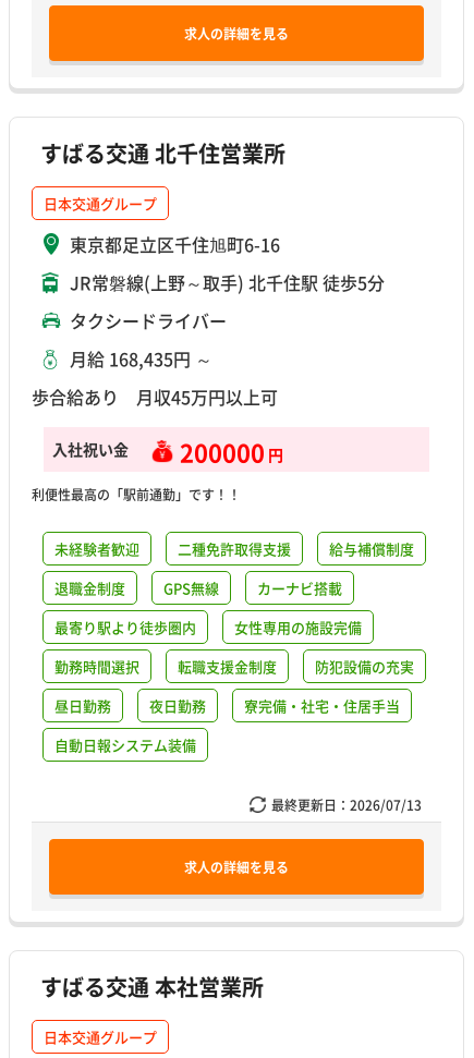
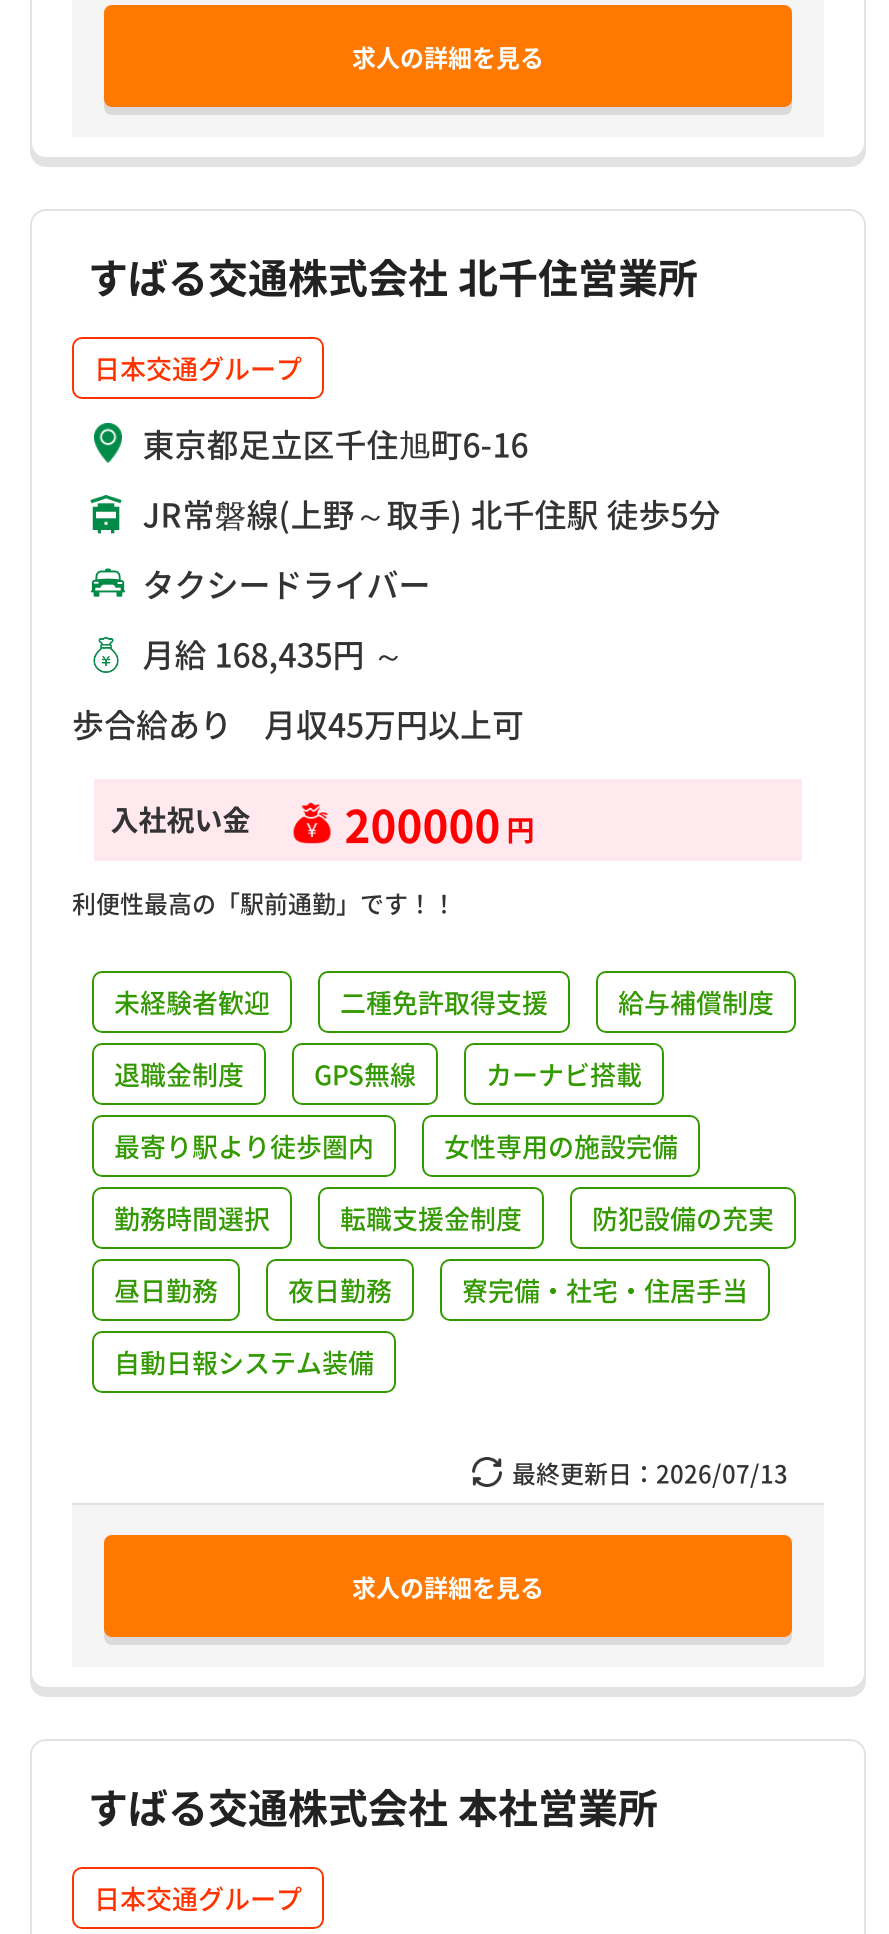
[40,137,285,169] すばる交通 北千住営業所 -> [88,247,698,305] すばる交通株式会社 北千住営業所
[40,971,264,1002] すばる交通 本社営業所 -> [88,1777,658,1835] すばる交通株式会社 本社営業所

